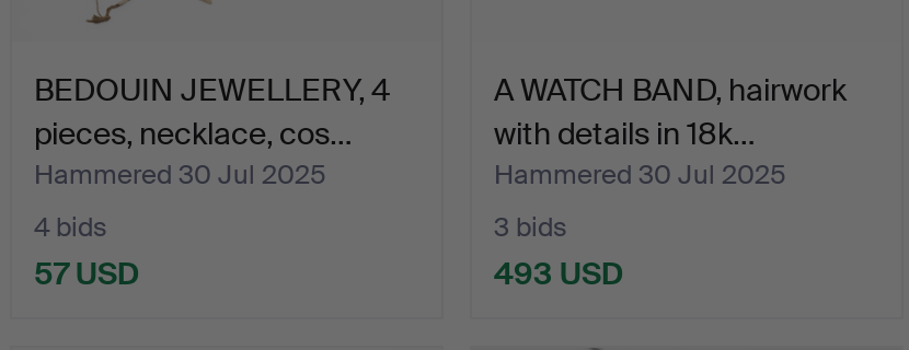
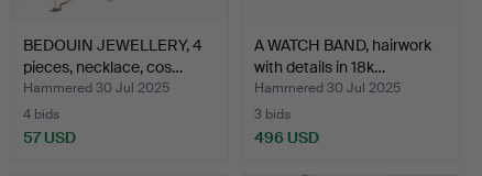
[494,254,623,293] 493 USD -> [254,128,319,147] 496 USD

